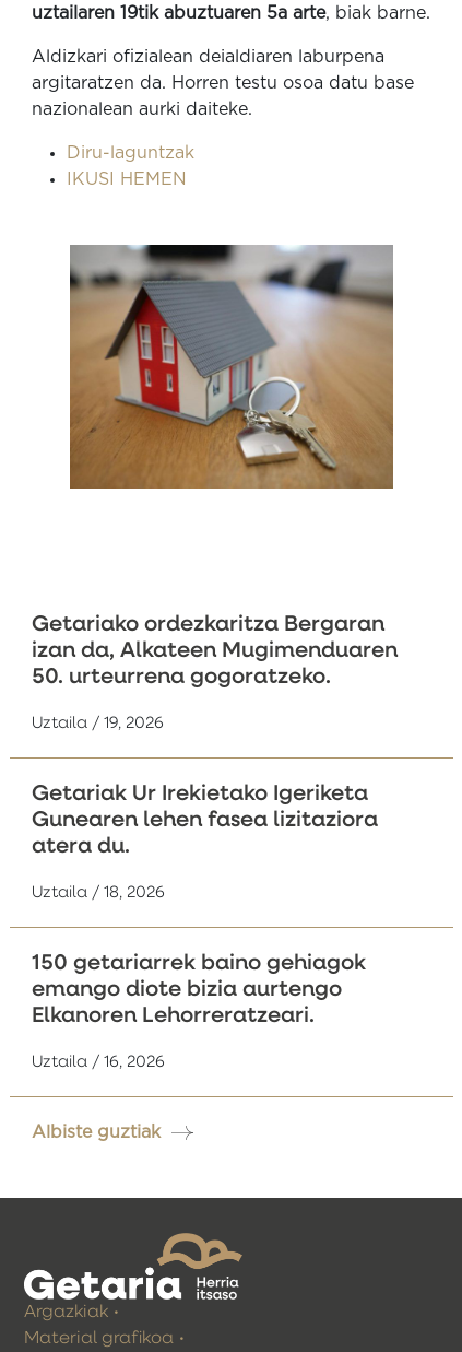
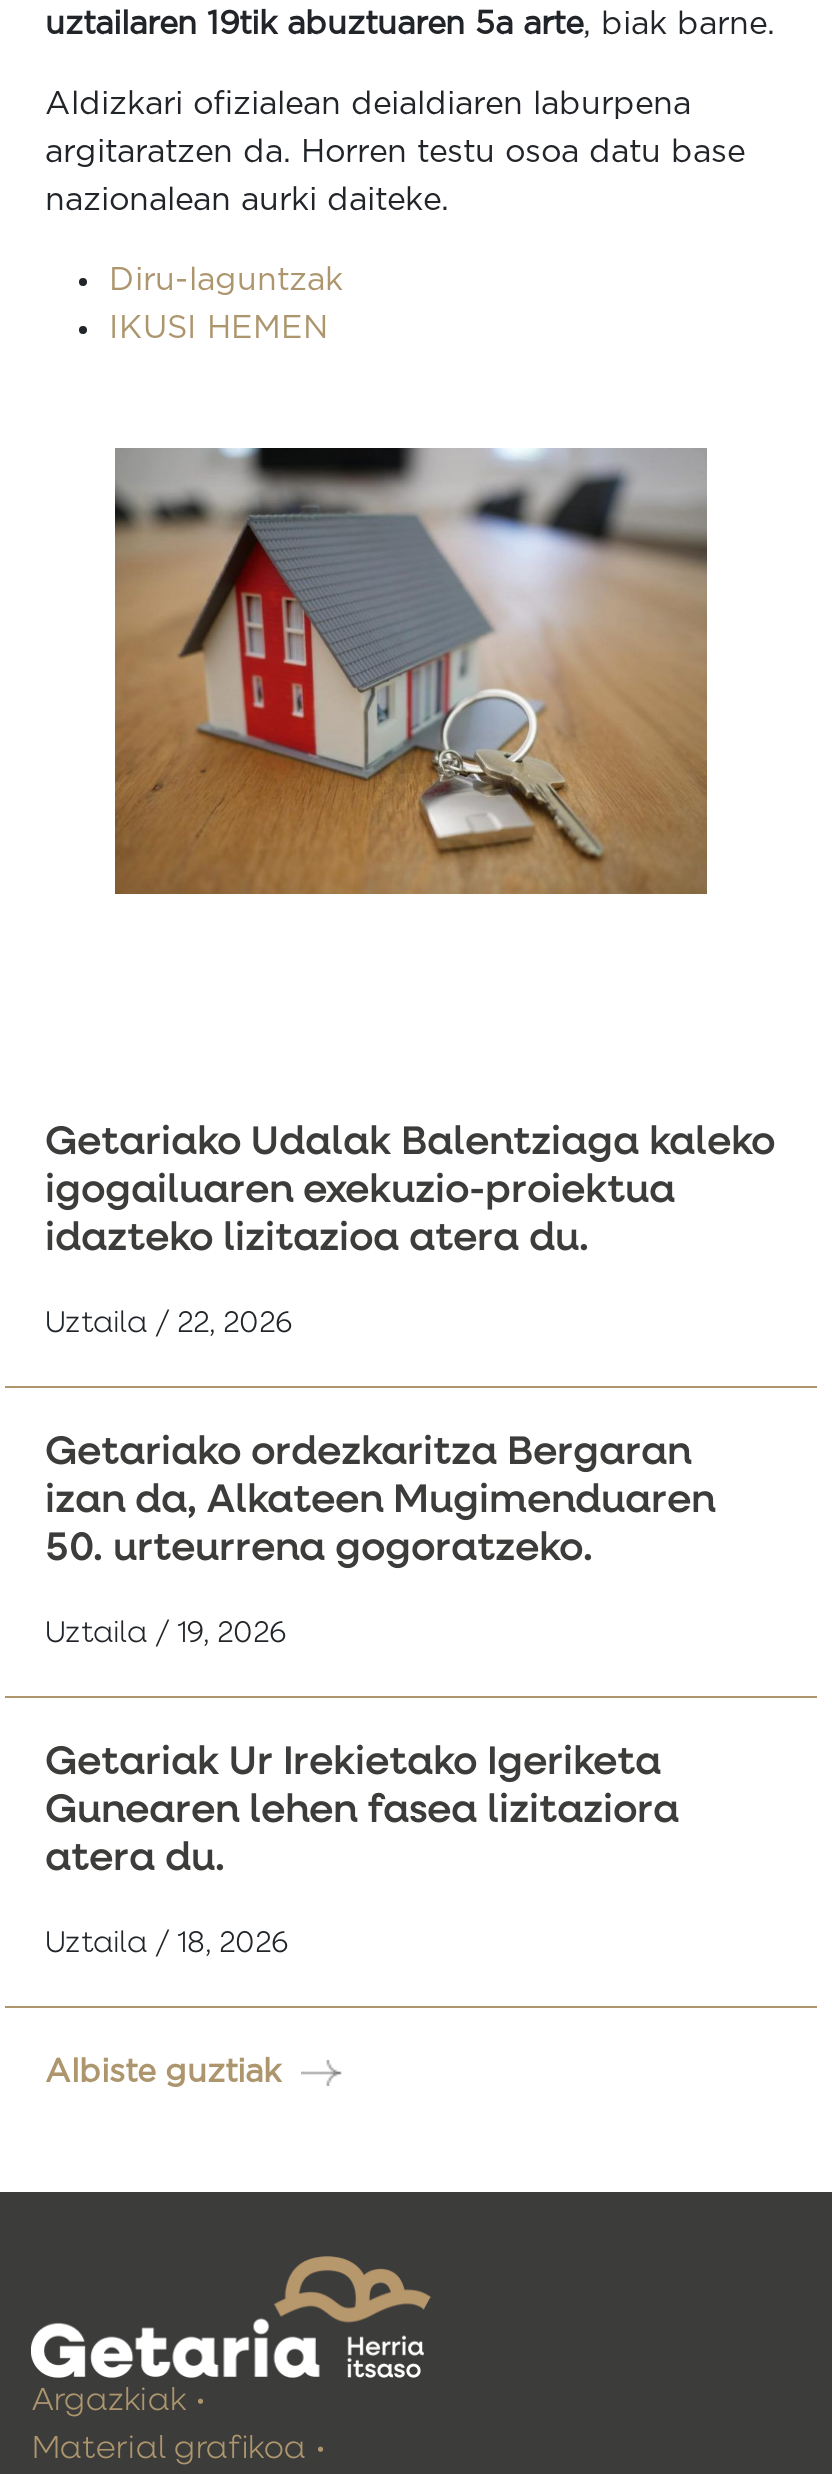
none -> [45,1122,775,1338] Getariako Udalak Balentziaga kaleko | igogailuaren exekuzio-proiektua | idazteko lizitazioa atera du. | Uztaila / 22, 2026
moved [32,613,398,900] -> [45,1432,715,1958]: Getariako ordezkaritza Bergaran | izan da, Alkateen Mugimenduaren | 50. urteurrena gogoratzeko. | Uztaila / 19, 2026 | Getariak Ur Irekietako Igeriketa | Gunearen lehen fasea lizitaziora | atera du. | Uztaila / 18, 2026
[32,952,366,1070] 150 getariarrek baino gehiagok | emango diote bizia aurtengo | Elkanoren Lehorreratzeari. | Uztaila / 16, 2026 -> none

